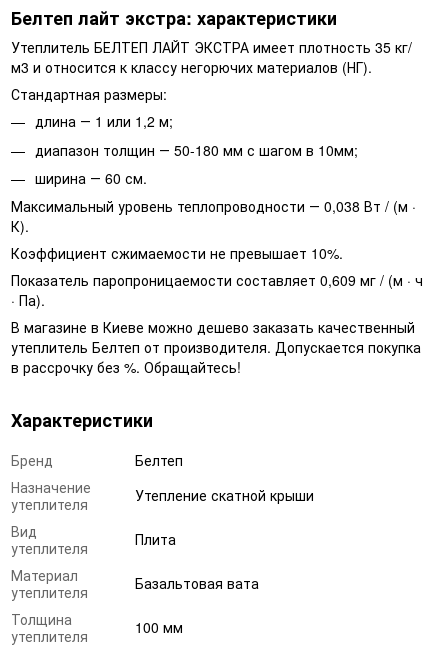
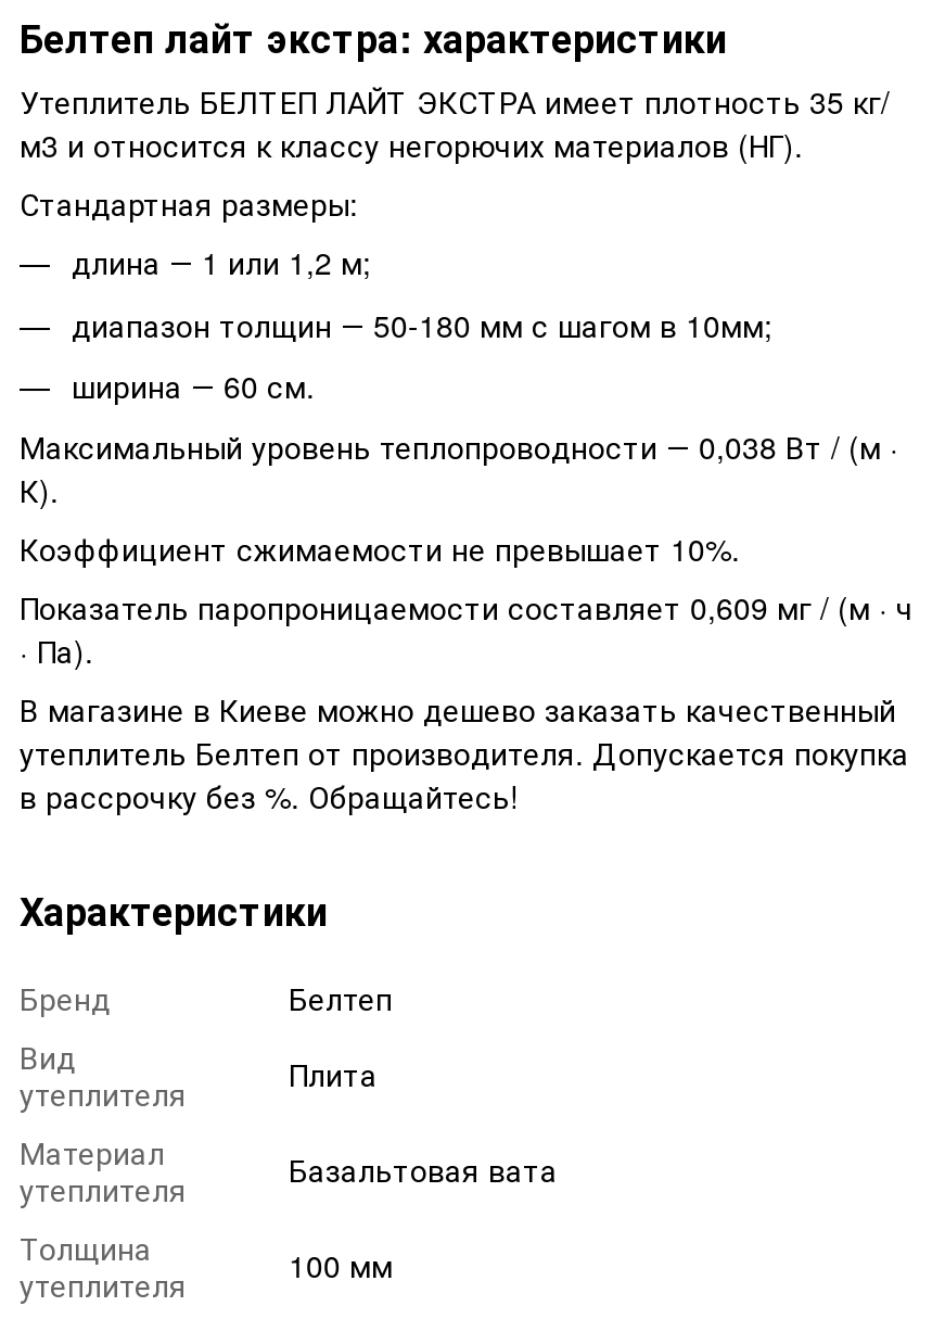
[11,477,314,514] Назначение | утеплителя | Утепление скатной крыши -> none

